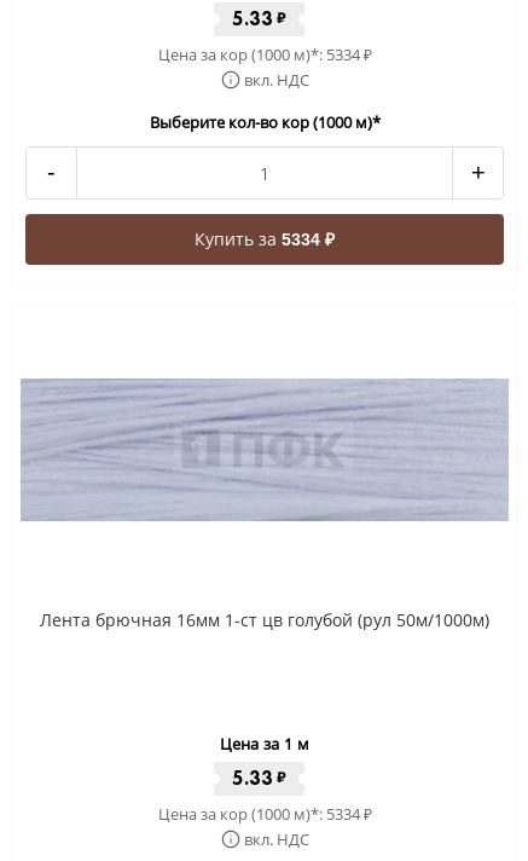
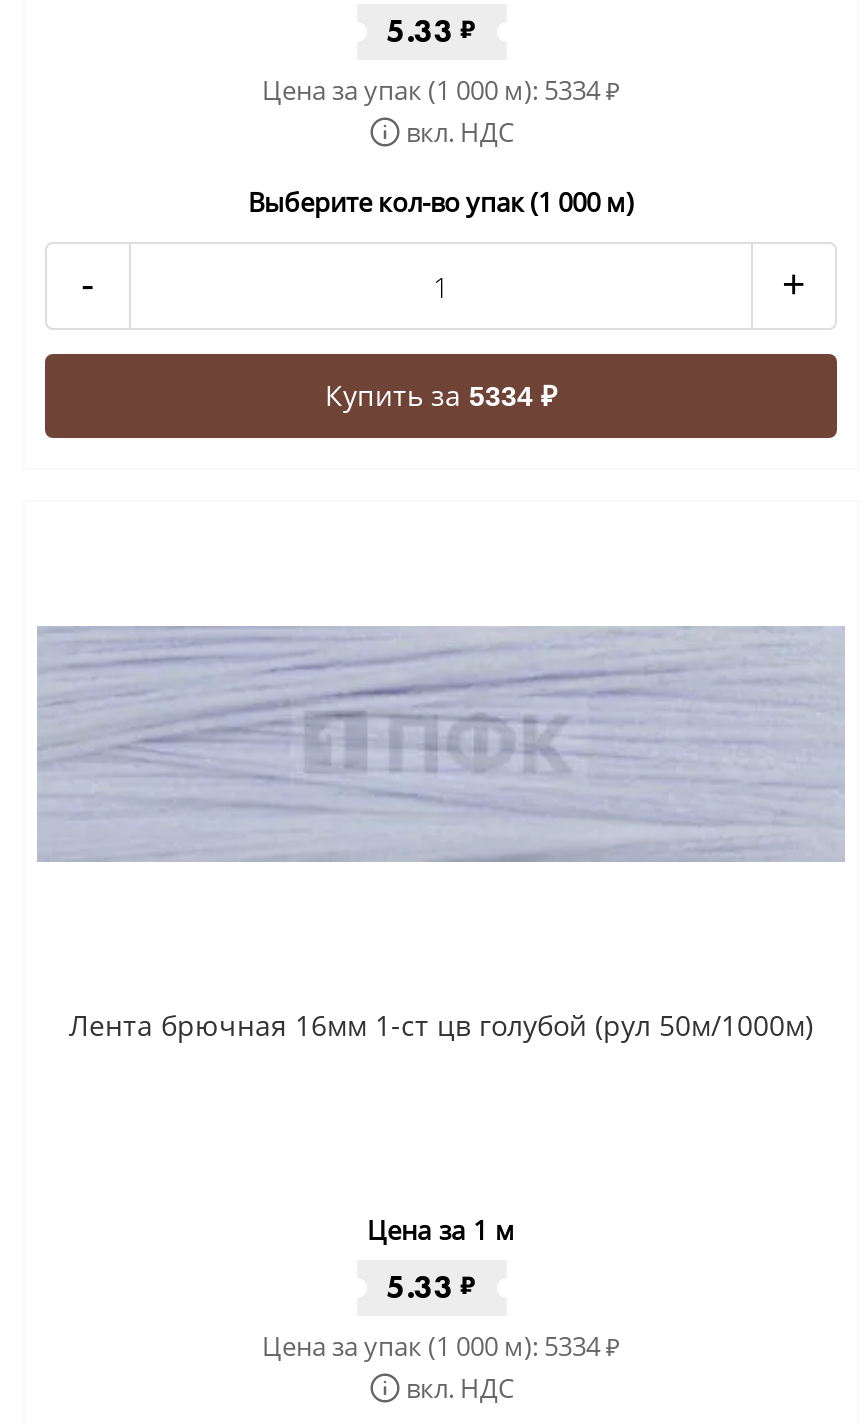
[158,44,372,65] Цена за кор (1000 м)*: 5334₽ -> [262,72,620,108] Цена за упак (1 000 м): 5334₽
[149,111,380,133] Выберите кол-во кор (1000 м)* -> [248,184,634,220] Выберите кол-во упак (1 000 м)
[158,803,372,825] Цена за кор (1000 м)*: 5334₽ -> [262,1328,620,1364] Цена за упак (1 000 м): 5334₽

